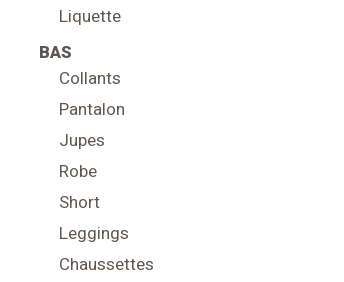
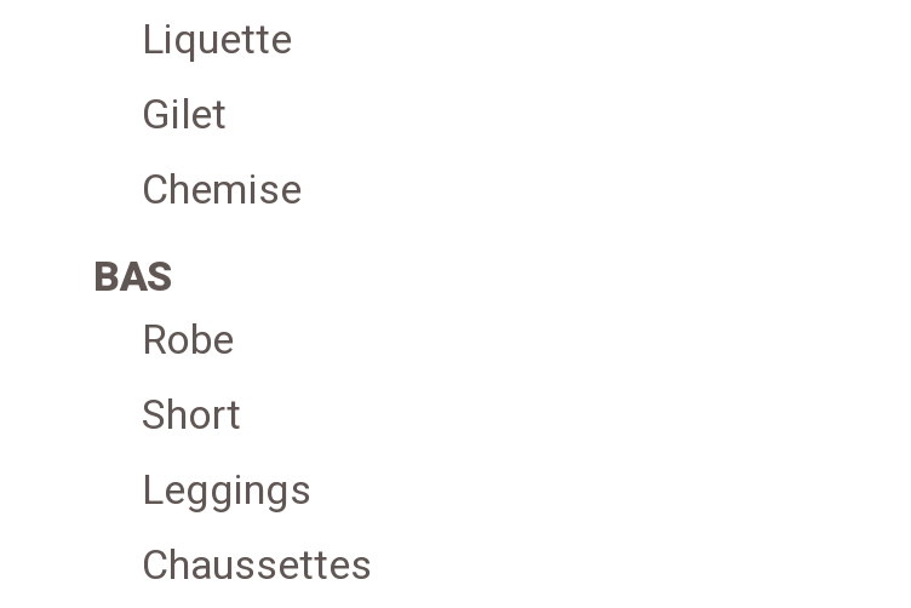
none -> [142,86,302,221] Gilet | Chemise
moved [39,40,72,65] -> [93,248,173,308]: BAS
[59,66,125,153] Collants | Pantalon | Jupes -> none

